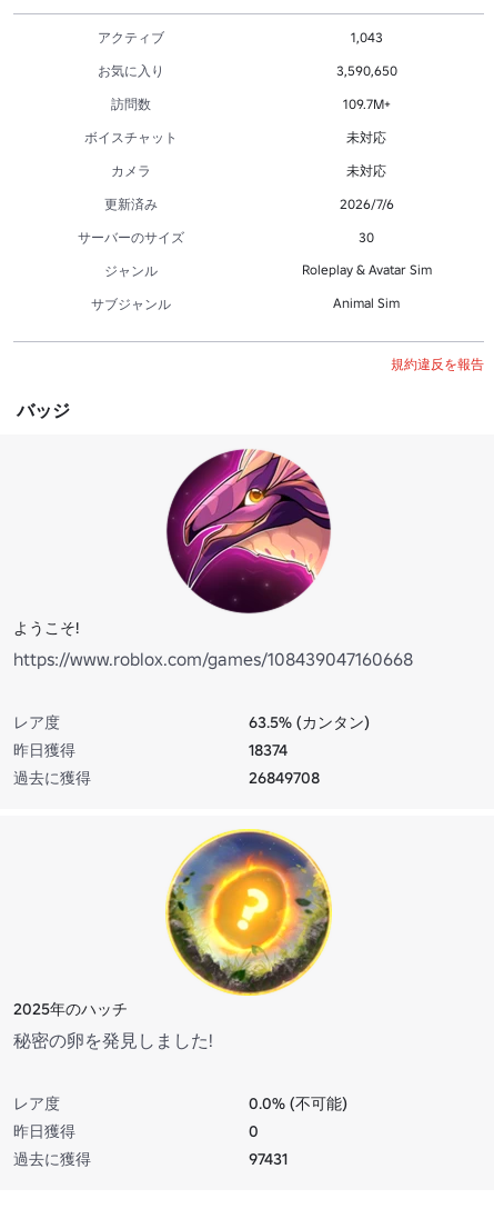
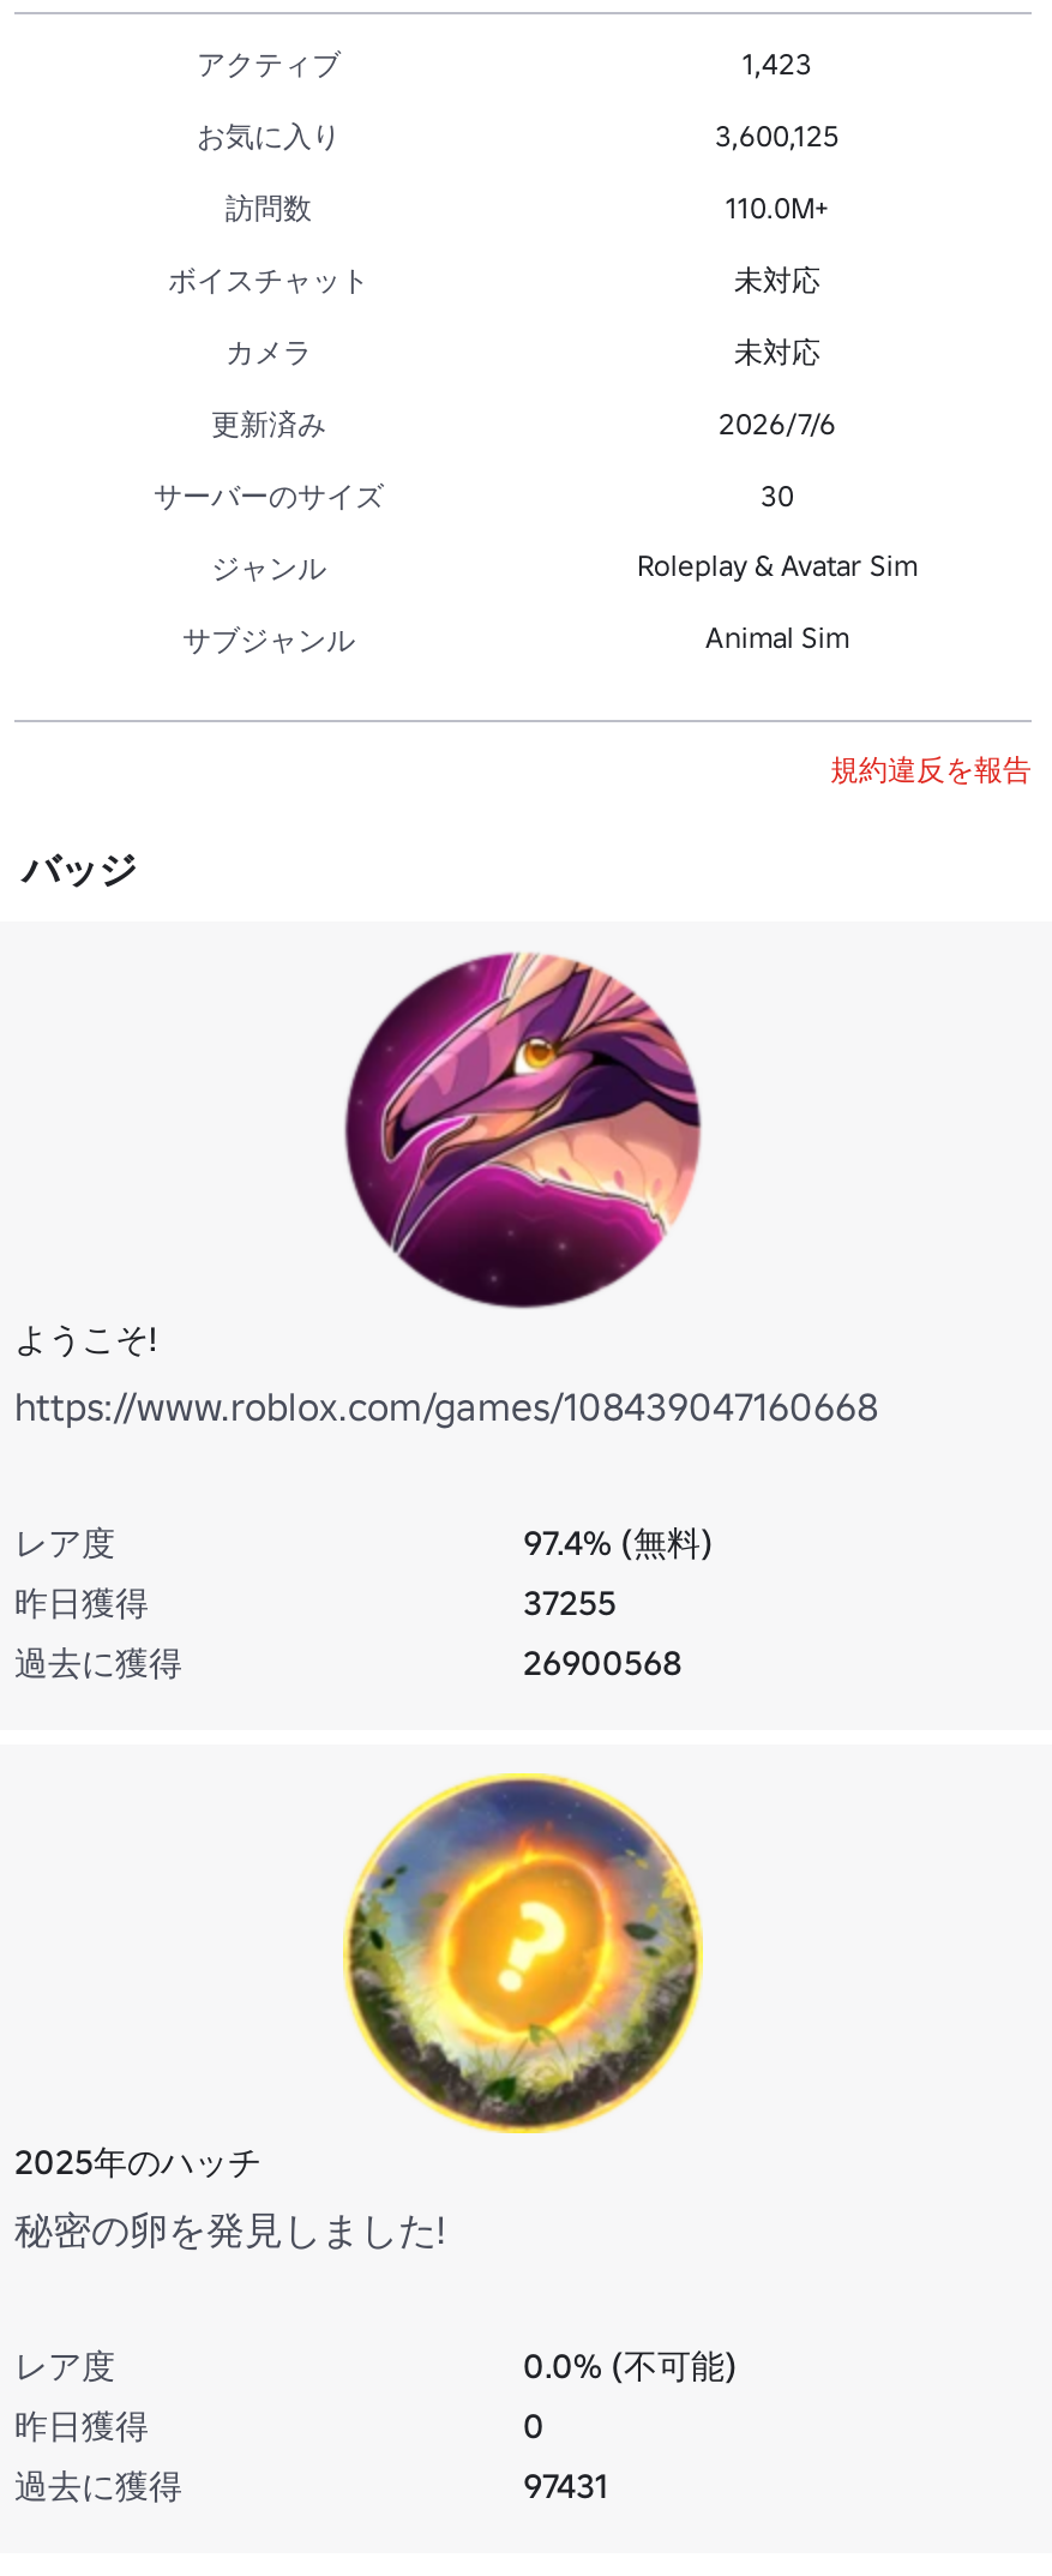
[350,28,382,45] 1,043 -> [743,44,812,80] 1,423
[336,62,397,78] 3,590,650 -> [715,116,840,152] 3,600,125
[342,95,390,112] 109.7M+ -> [726,188,829,224] 110.0M+
[249,712,370,732] 63.5% (カンタン) -> [523,1520,713,1563] 97.4% (無料)
[249,740,288,760] 18374 -> [523,1580,617,1623] 37255
[249,767,320,787] 26849708 -> [523,1640,681,1683] 26900568

